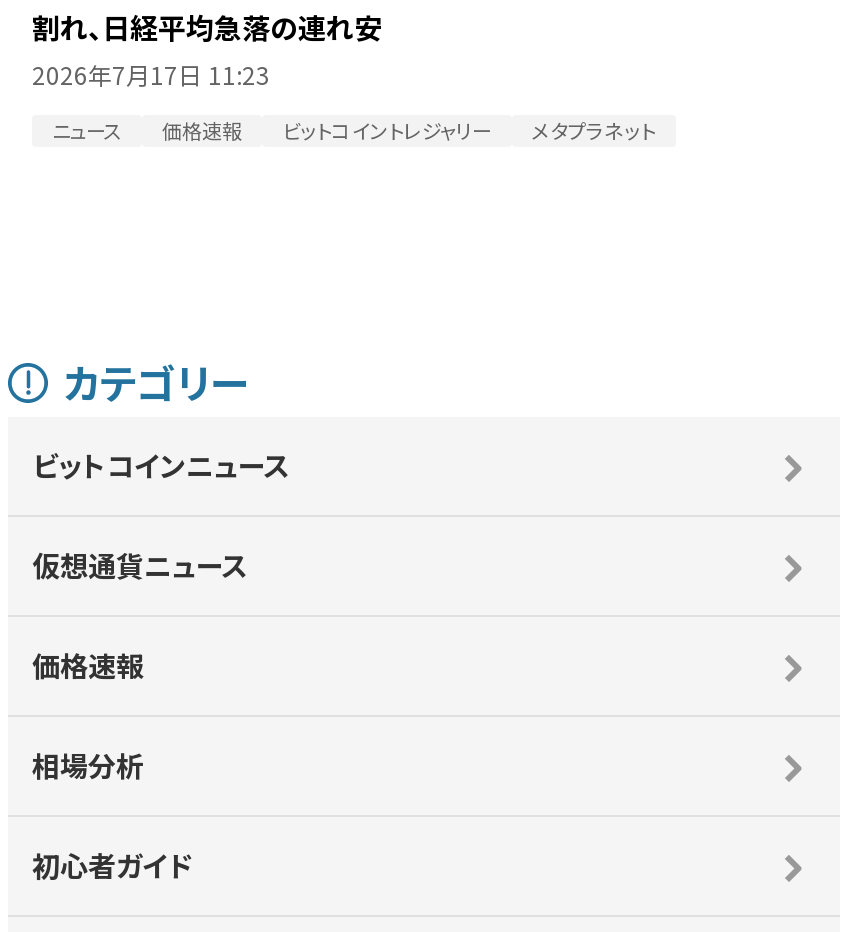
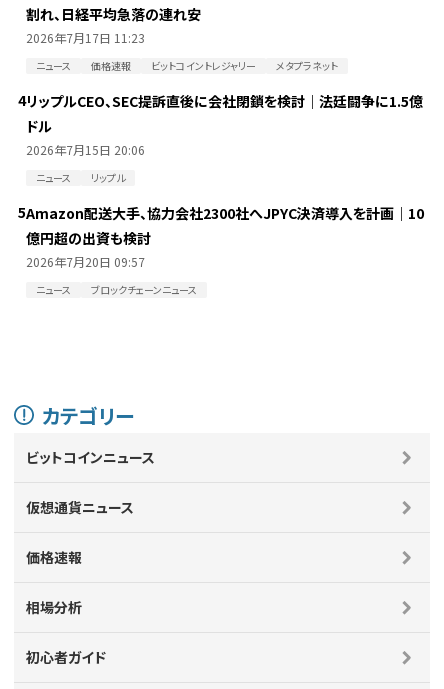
none -> [18,90,424,297] 4リップルCEO、SEC提訴直後に会社閉鎖を検討｜法廷闘争に1.5億 | ドル | 2026年7月15日 20:06 | ニュース | リップル | 5Amazon配送大手、協力会社2300社へJPYC決済導入を計画｜10 | 億円超の出資も検討 | 2026年7月20日 09:57 | ニュース | ブロックチェーンニュース

